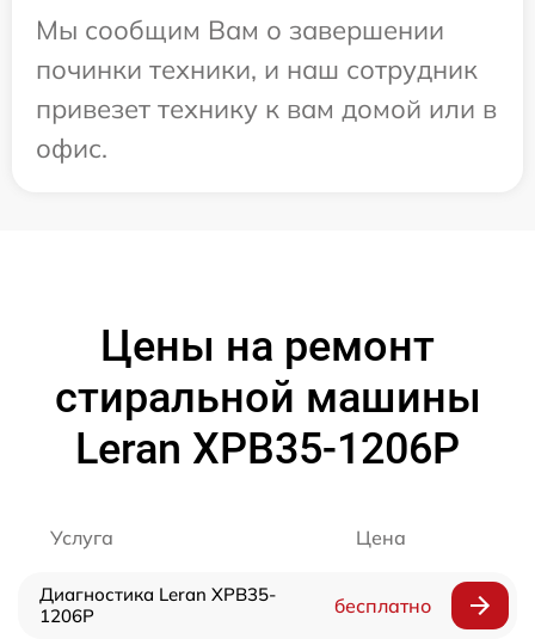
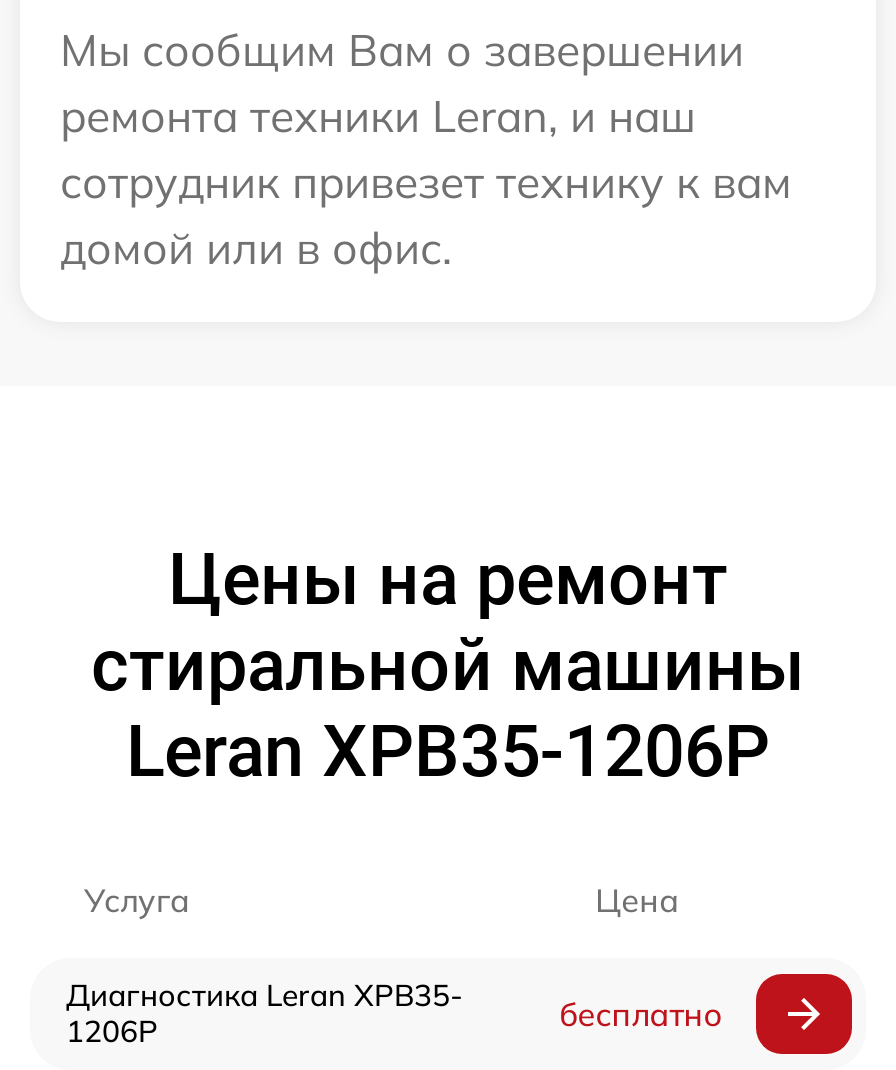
[36,53,497,165] починки техники, и наш сотрудник | привезет технику к вам домой или в | офис. -> [60,89,792,277] ремонта техники Leran, и наш | сотрудник привезет технику к вам | домой или в офис.

